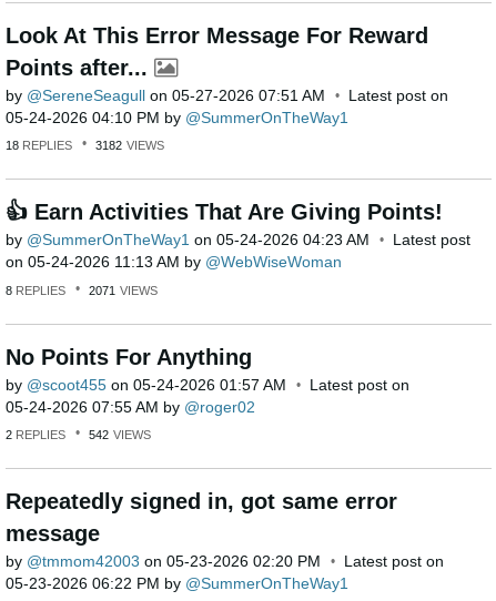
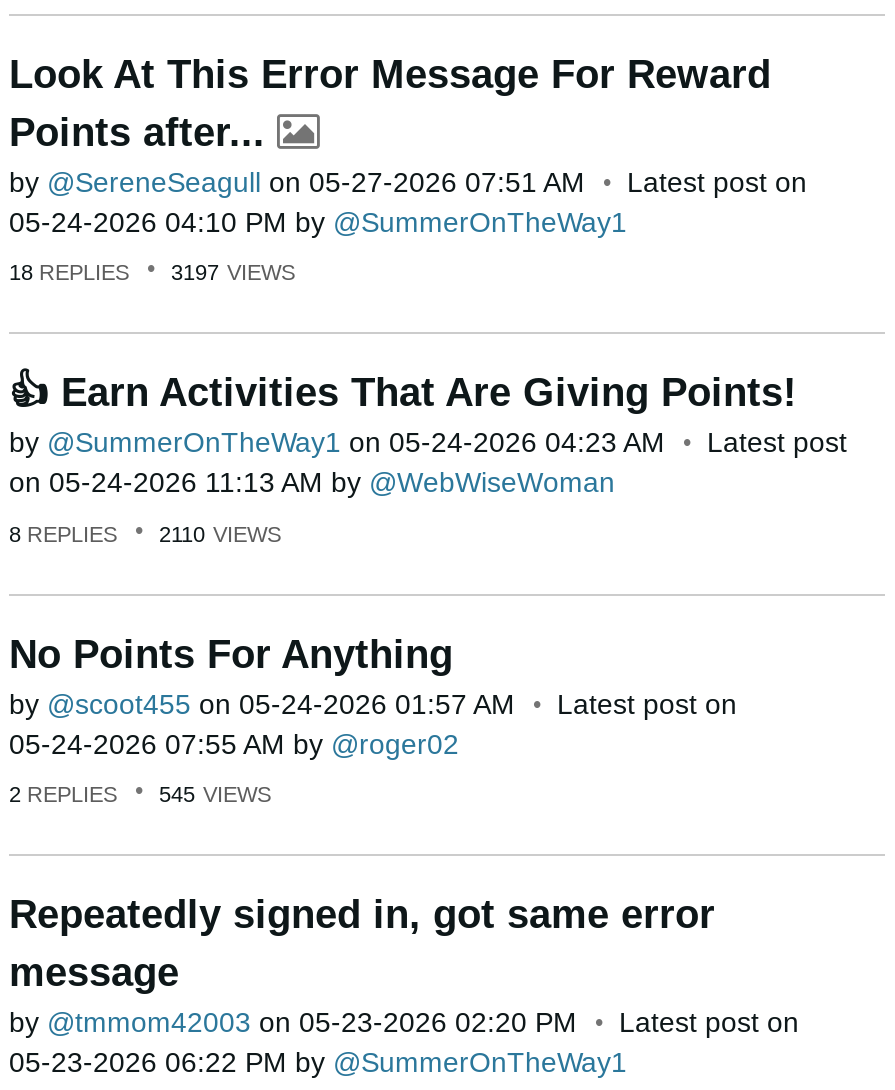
[6,139,164,152] 18 REPLIES 3182 VIEWS -> [9,260,295,284] 18 REPLIES 3197 VIEWS
[6,284,158,297] 8 REPLIES 2071 VIEWS -> [9,521,281,545] 8 REPLIES 2110 VIEWS
[6,428,151,442] 2 REPLIES 542 VIEWS -> [9,782,271,806] 2 REPLIES 545 VIEWS

